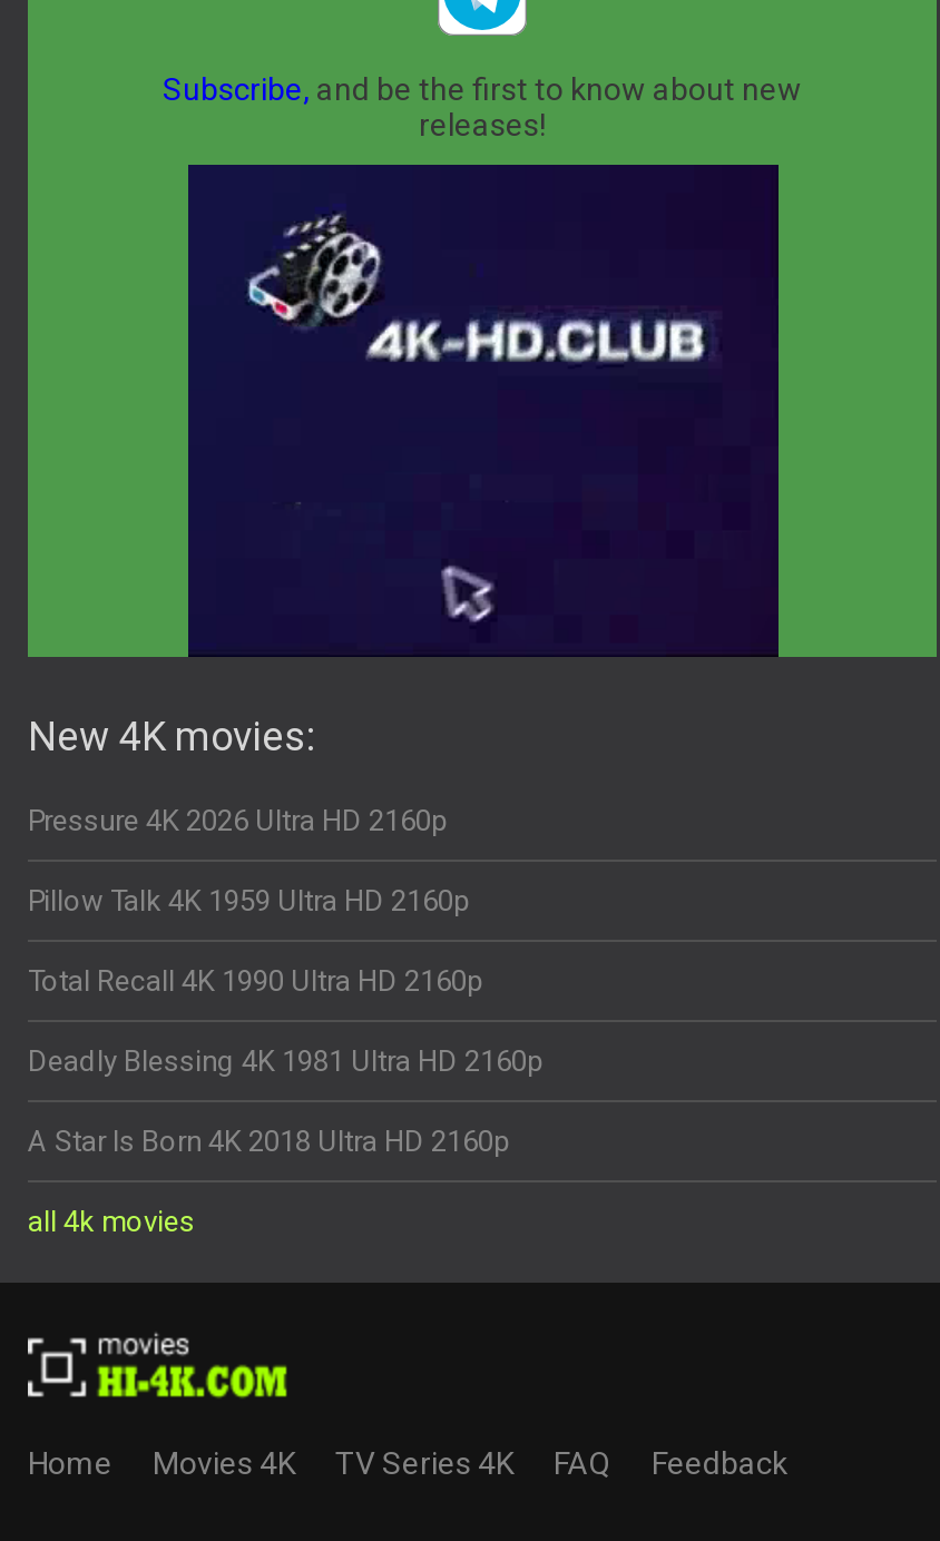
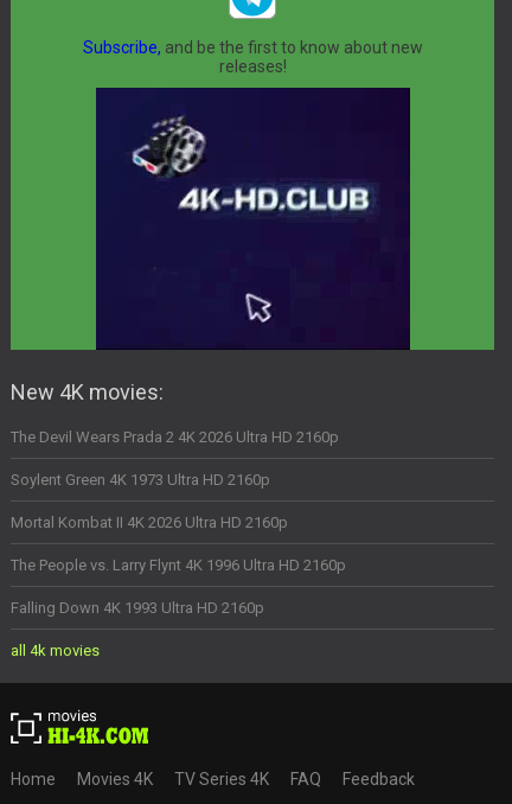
[246,214,712,403] [image] -> [128,115,376,217] [image]
[440,550,518,624] [image] -> [231,292,273,331] [image]
[28,803,449,837] Pressure 4K 2026 Ultra HD 2160p -> [11,428,339,446] The Devil Wears Prada 2 4K 2026 Ultra HD 2160p
[28,884,471,917] Pillow Talk 4K 1959 Ultra HD 2160p -> [11,471,270,488] Soylent Green 4K 1973 Ultra HD 2160p
[28,964,484,997] Total Recall 4K 1990 Ultra HD 2160p -> [11,513,288,531] Mortal Kombat II 4K 2026 Ultra HD 2160p
[28,1044,545,1077] Deadly Blessing 4K 1981 Ultra HD 2160p -> [11,556,346,574] The People vs. Larry Flynt 4K 1996 Ultra HD 2160p
[28,1124,511,1158] A Star Is Born 4K 2018 Ultra HD 2160p -> [11,599,264,616] Falling Down 4K 1993 Ultra HD 2160p

